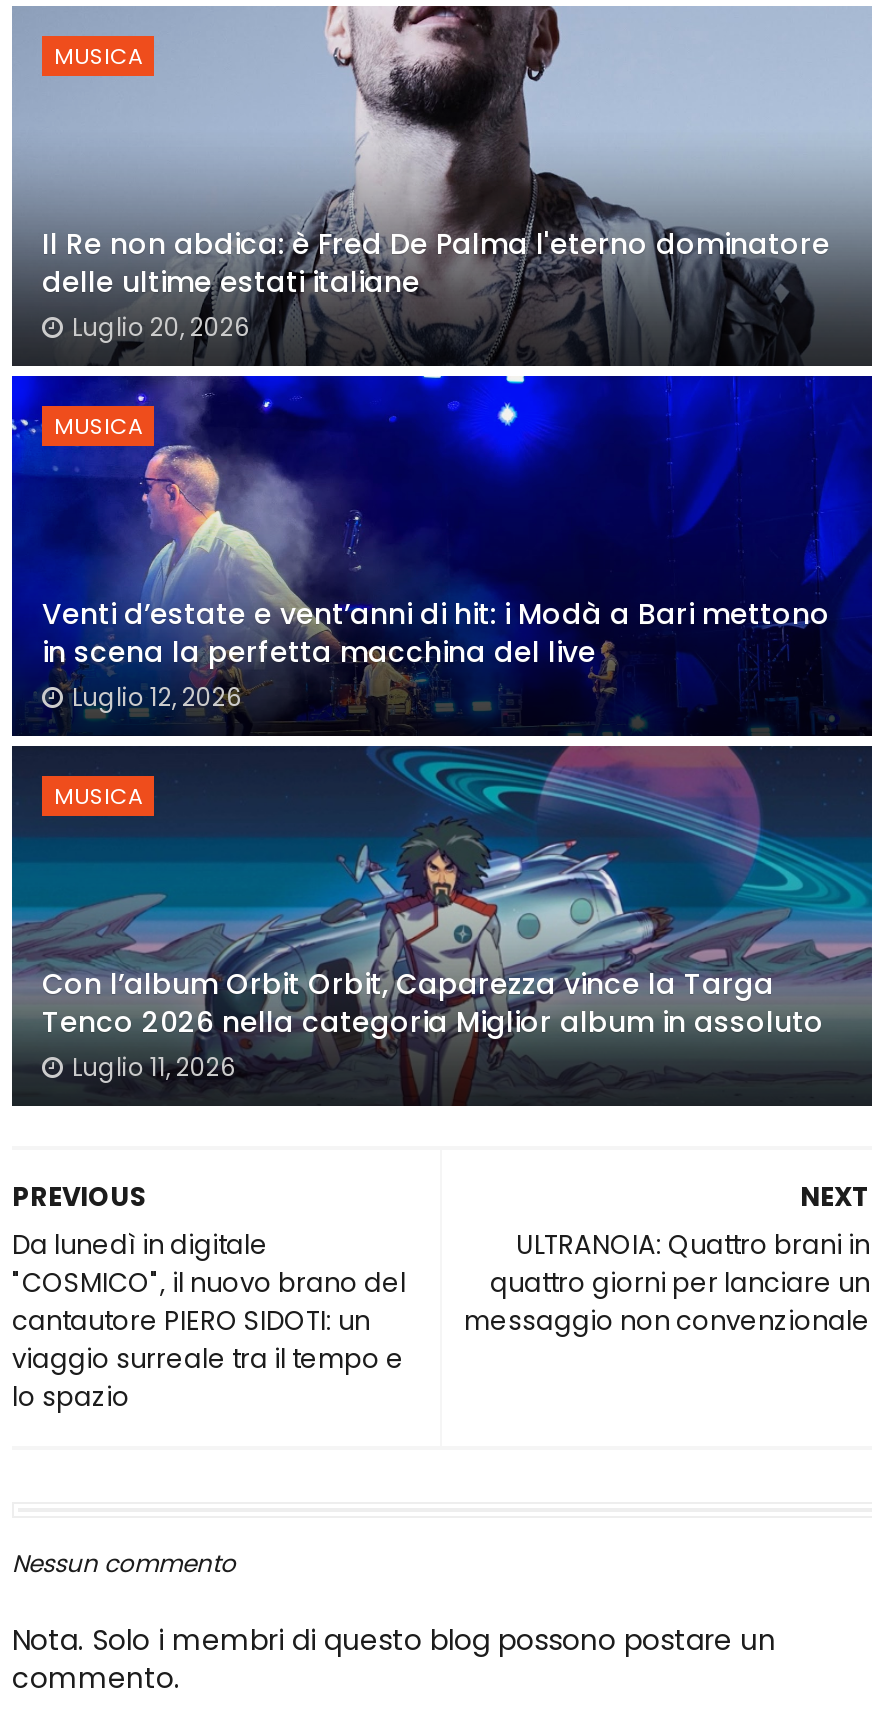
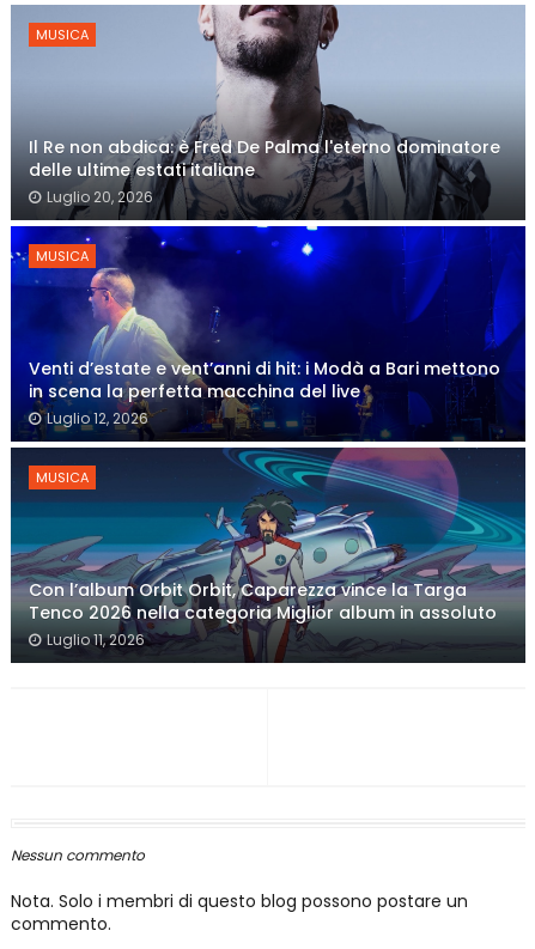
[12,1178,406,1416] PREVIOUS | Da lunedì in digitale | "COSMICO", il nuovo brano del | cantautore PIERO SIDOTI: un | viaggio surreale tra il tempo e | lo spazio -> none
[464,1178,870,1340] NEXT | ULTRANOIA: Quattro brani in | quattro giorni per lanciare un | messaggio non convenzionale -> none

